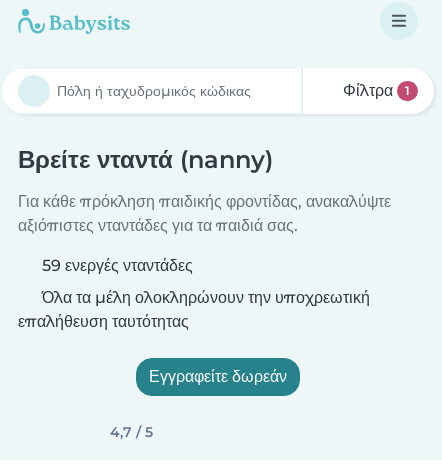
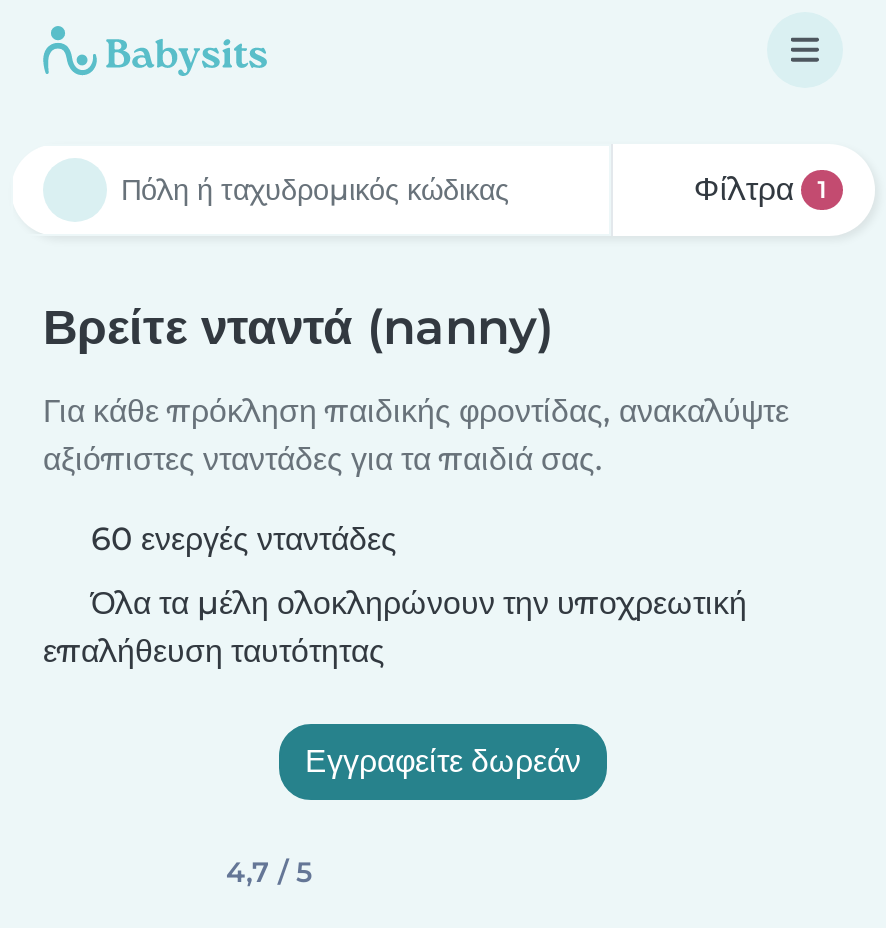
[42,256,193,275] 59 ενεργές νταντάδες -> [91,520,397,558] 60 ενεργές νταντάδες

